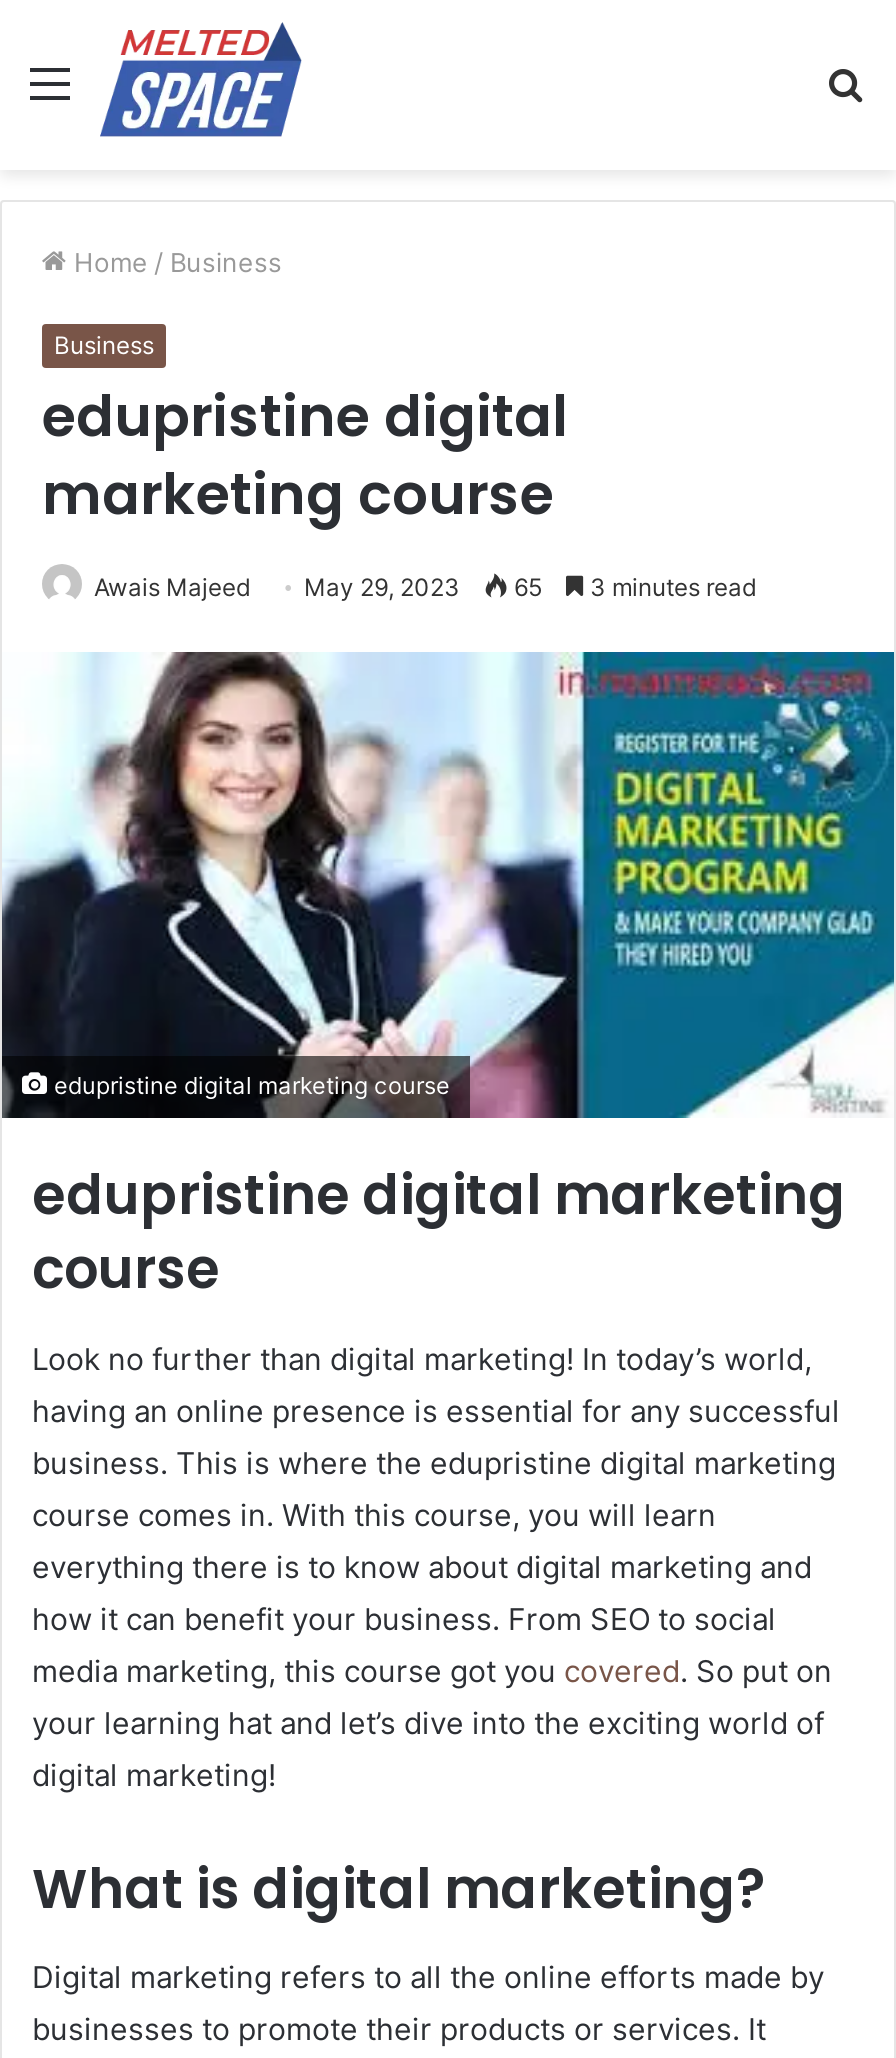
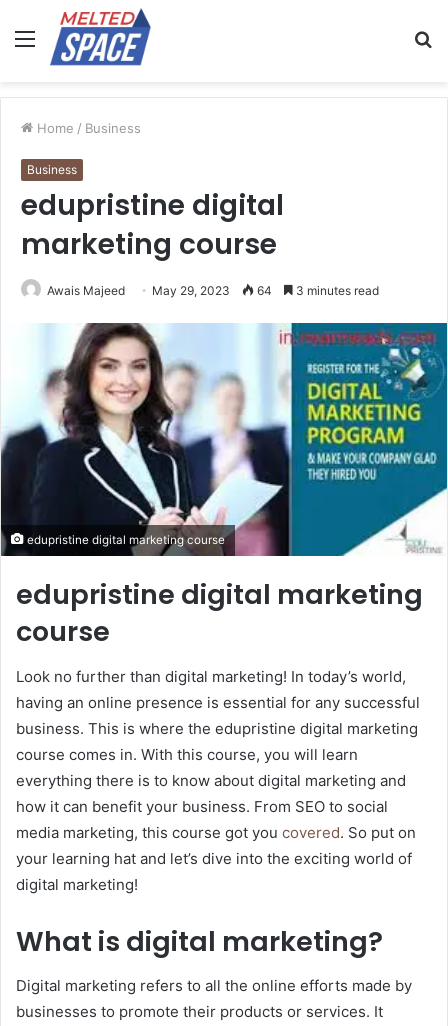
[94,572,756,602] Awais Majeed May 29, 2023 65 3 minutes read -> [47,283,379,298] Awais Majeed May 29, 2023 64 3 minutes read

